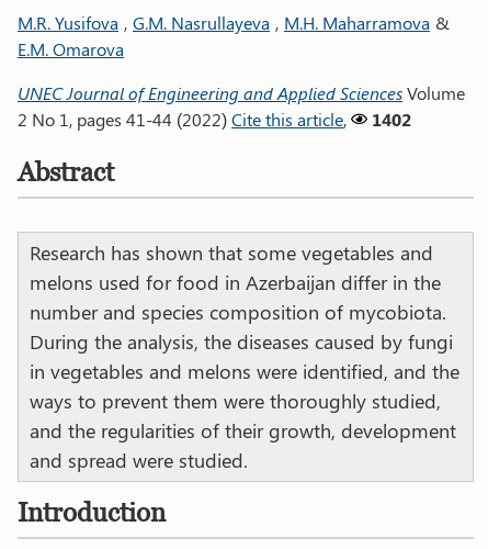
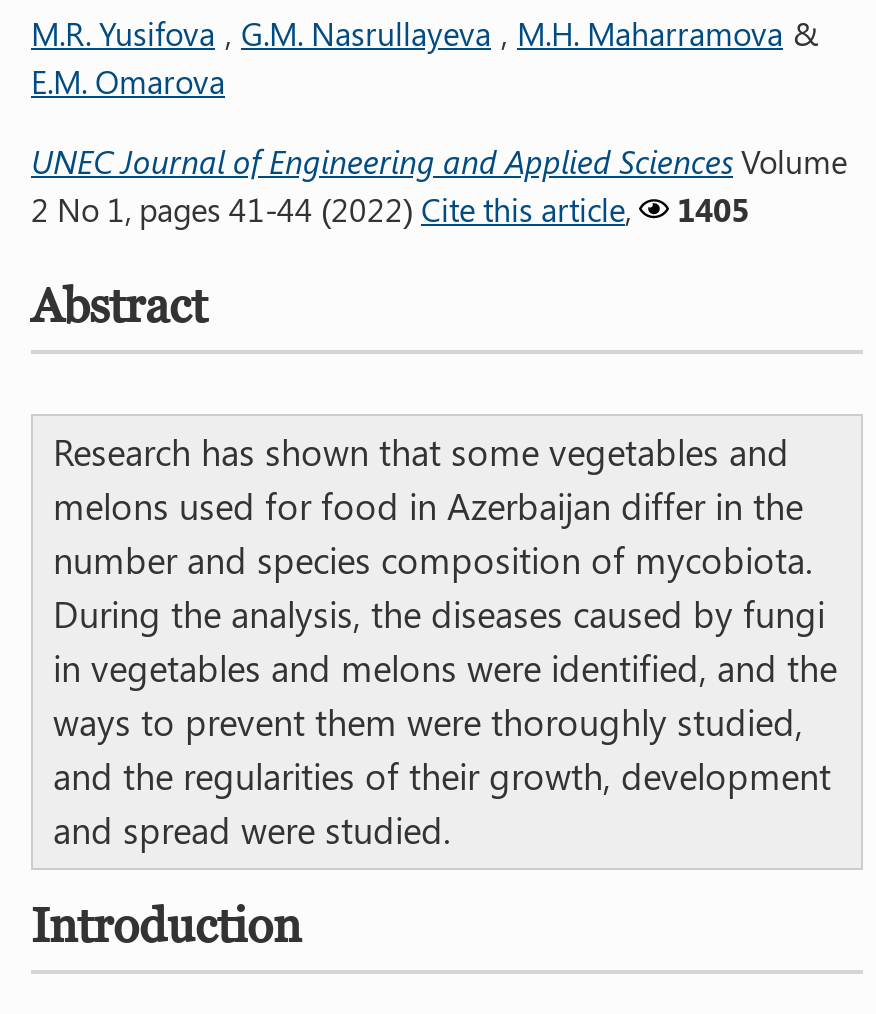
[18,108,411,131] 2 No 1, pages 41-44 (2022) Cite this article, 1402 -> [31,189,749,231] 2 No 1, pages 41-44 (2022) Cite this article, 1405

